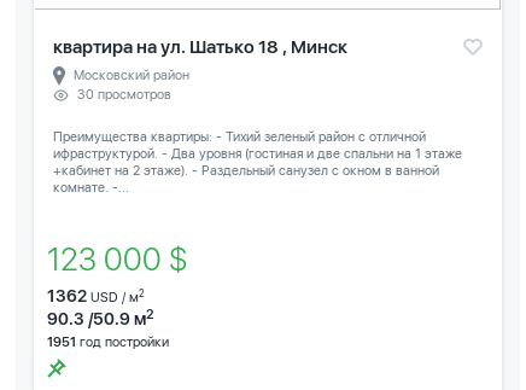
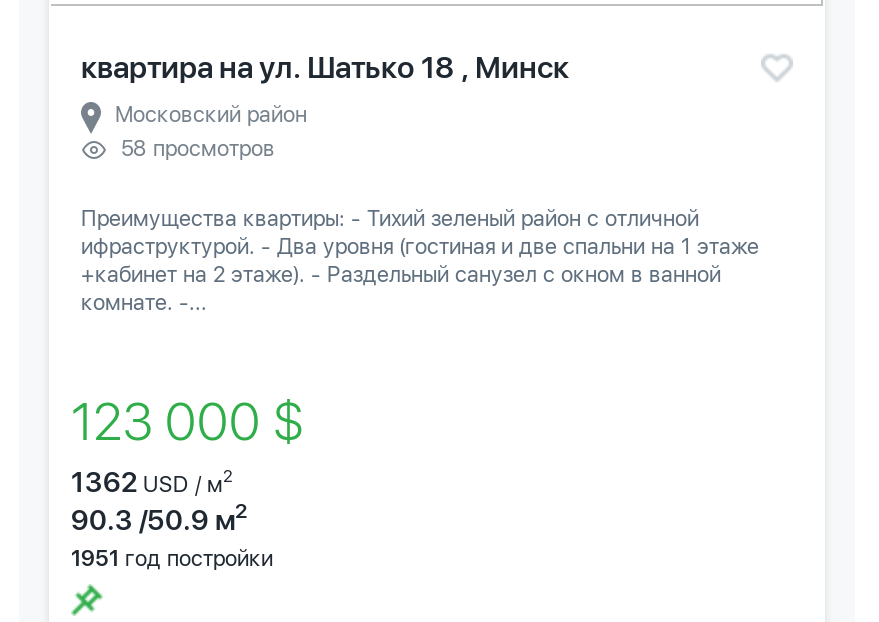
[77,87,171,103] 30 просмотров -> [121,135,275,161] 58 просмотров

